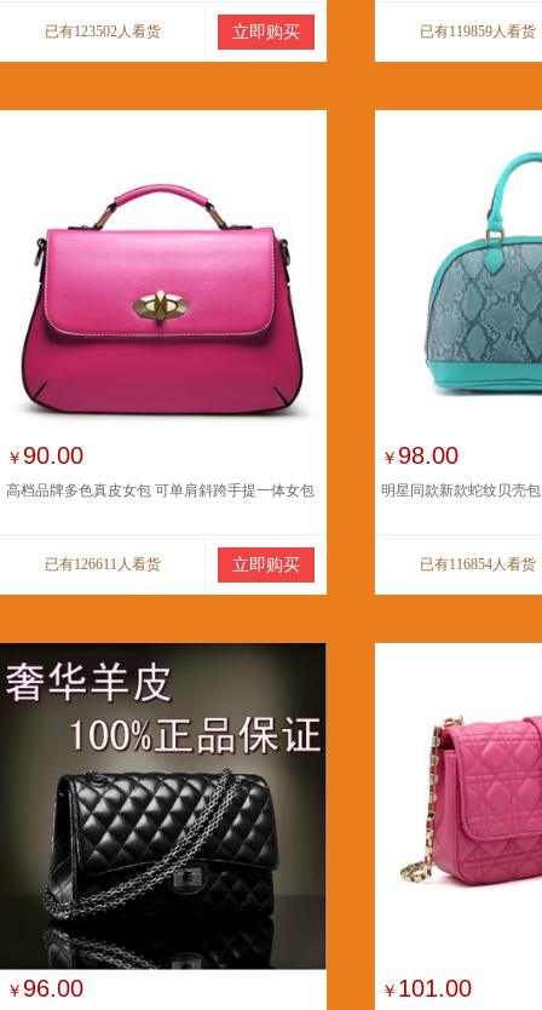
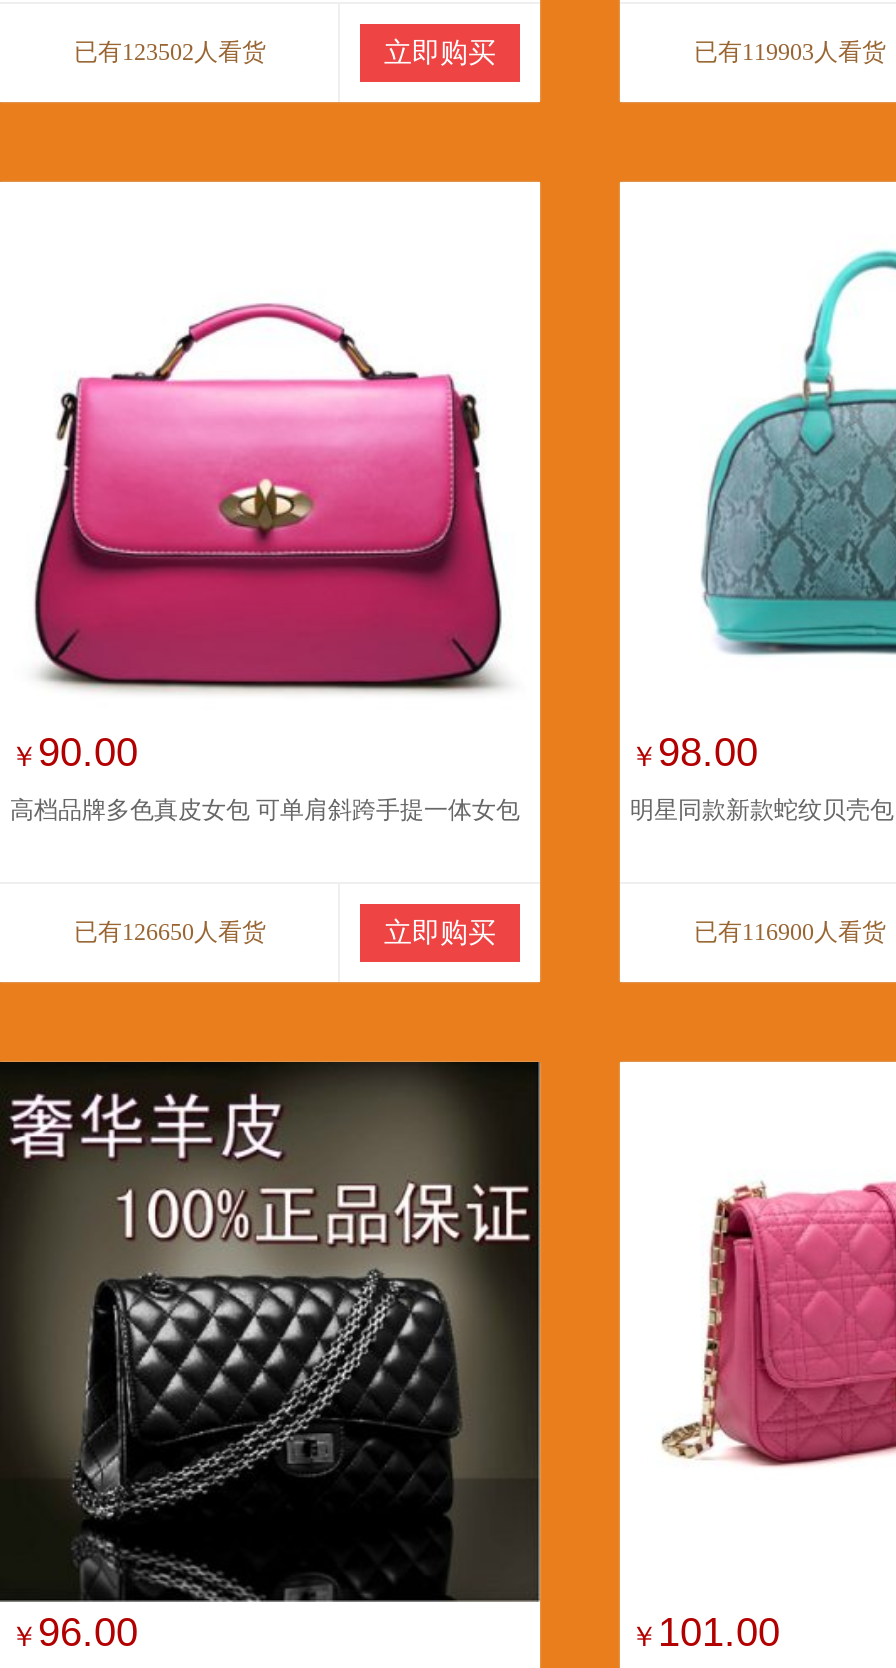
[420,23,536,40] 已有119859人看货 -> [694,38,886,66] 已有119903人看货
[45,556,161,573] 已有126611人看货 -> [74,918,266,946] 已有126650人看货
[420,556,536,573] 已有116854人看货 -> [694,918,886,946] 已有116900人看货

